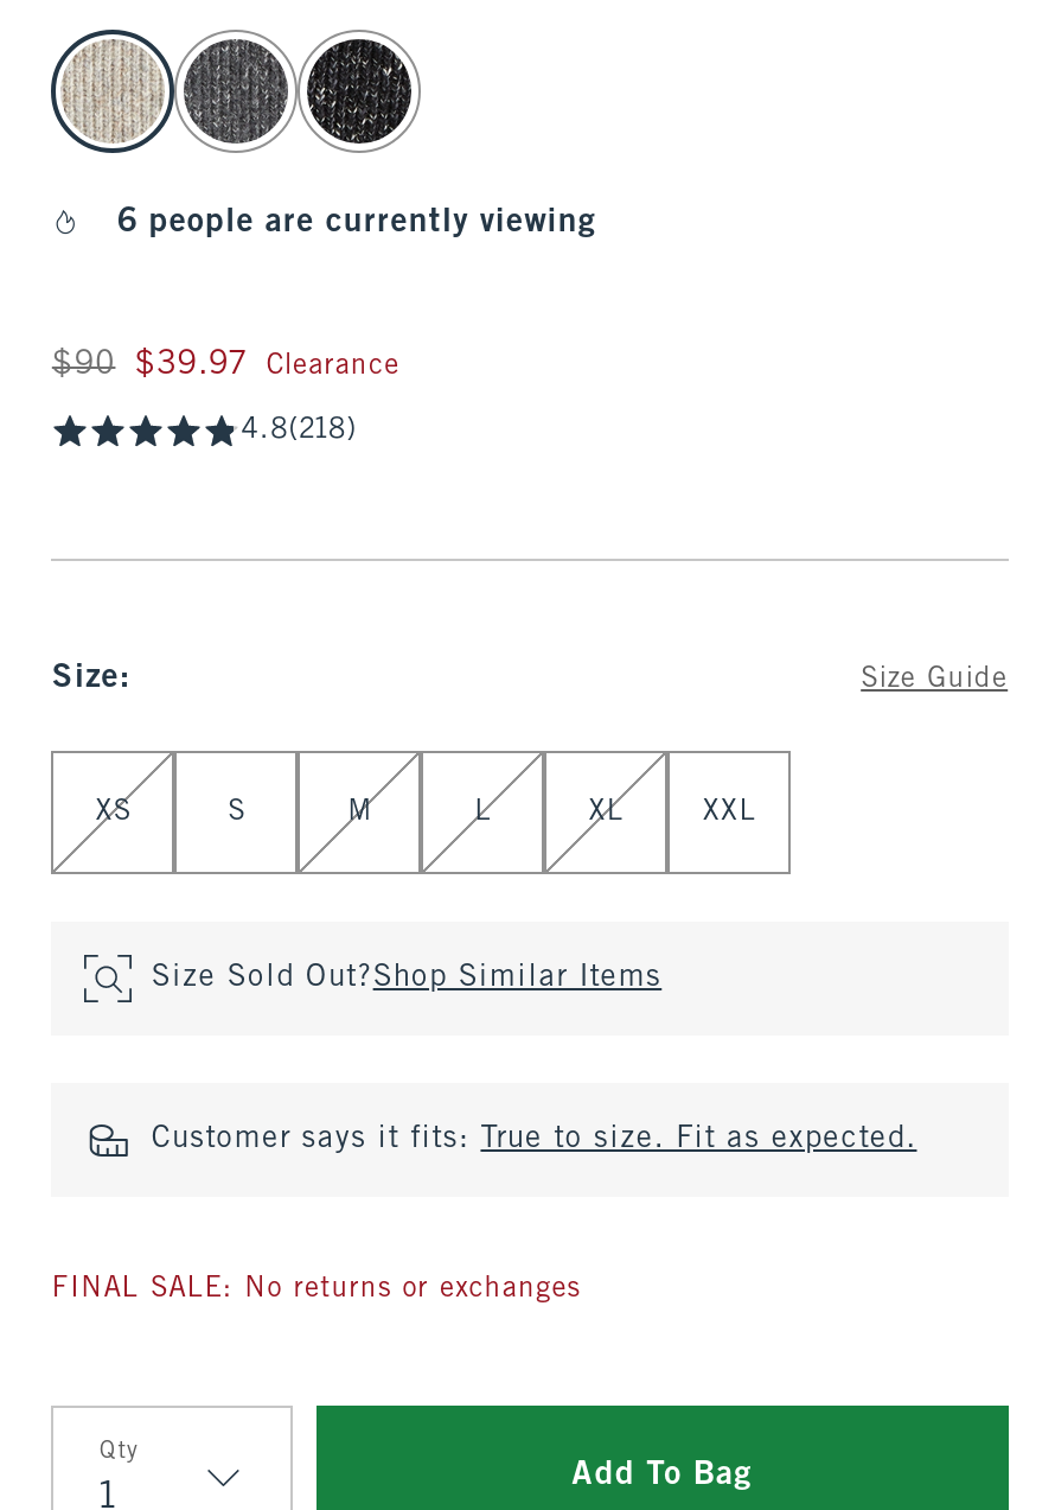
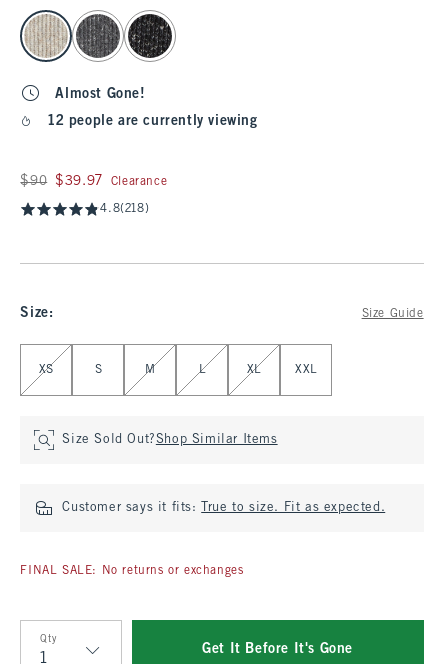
[117,208,596,238] 6 people are currently viewing -> [48,87,258,128] Almost Gone! | 12 people are currently viewing
[572,1460,752,1491] Add To Bag -> [202,643,353,656] Get It Before It's Gone

